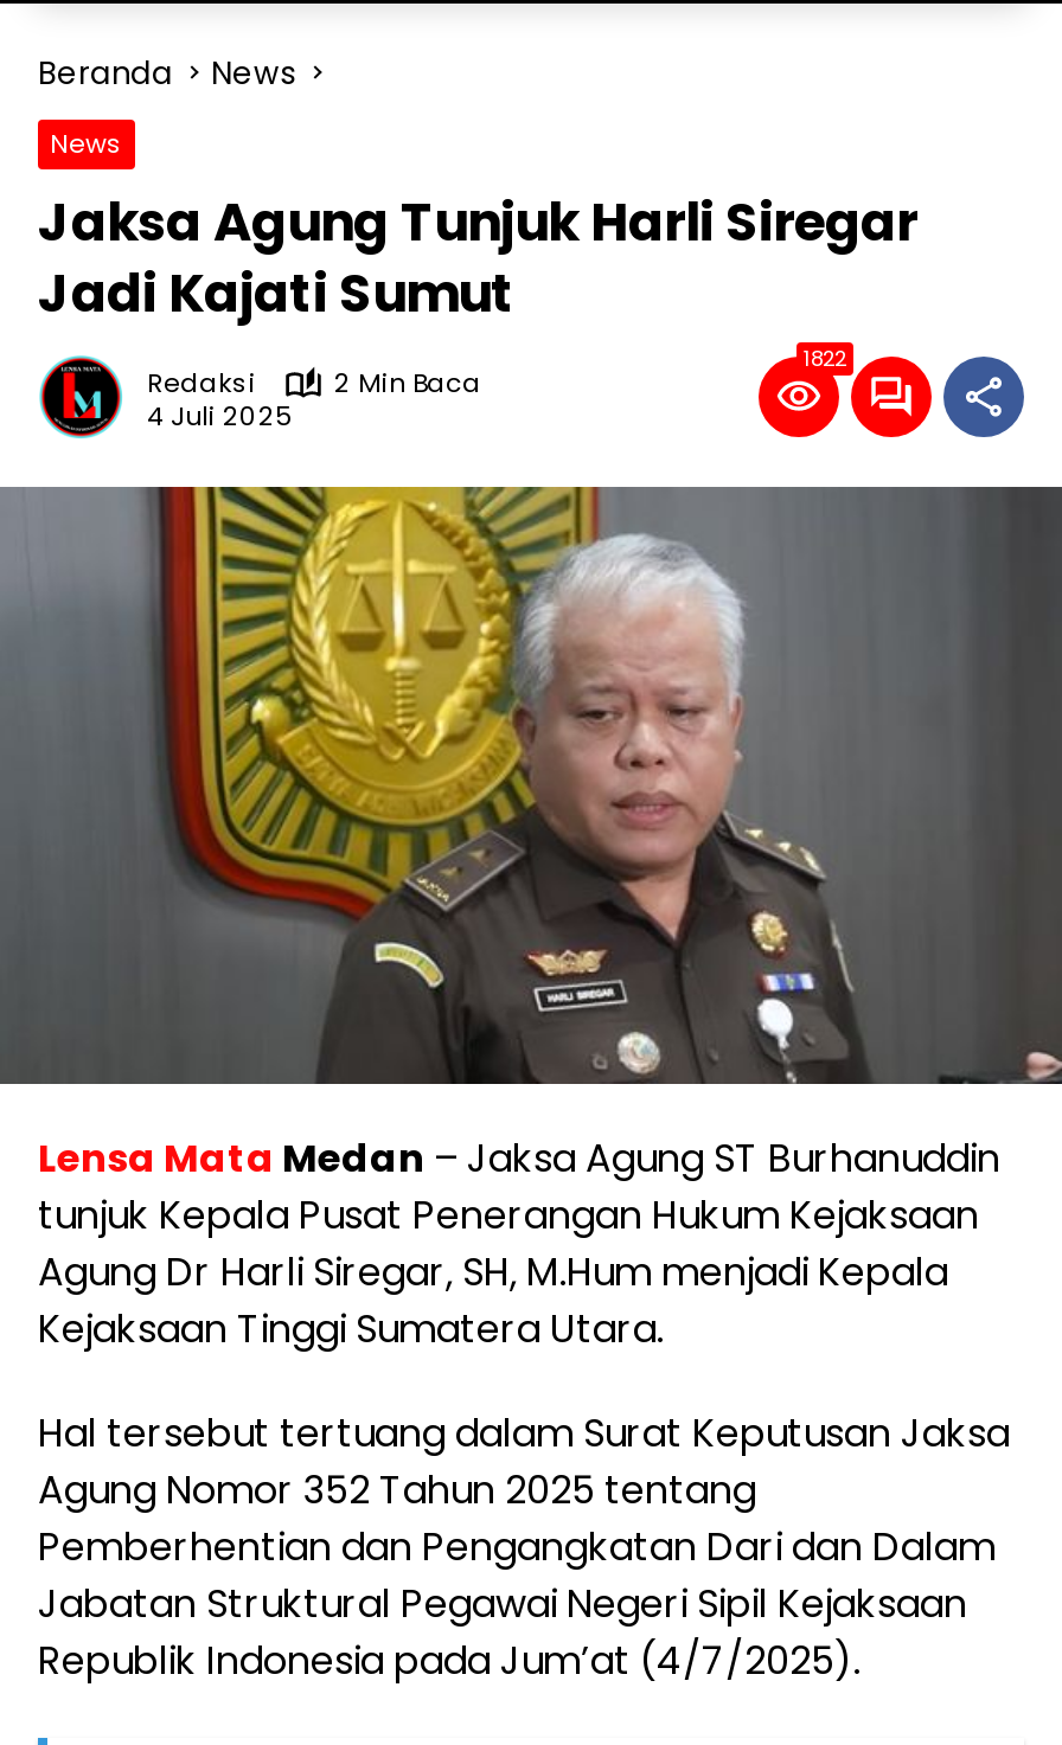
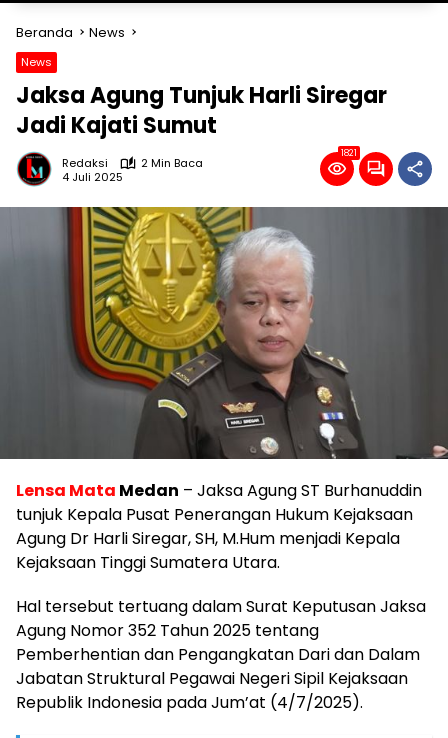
[804,345,846,373] 1822 -> [341,147,357,159] 1821

